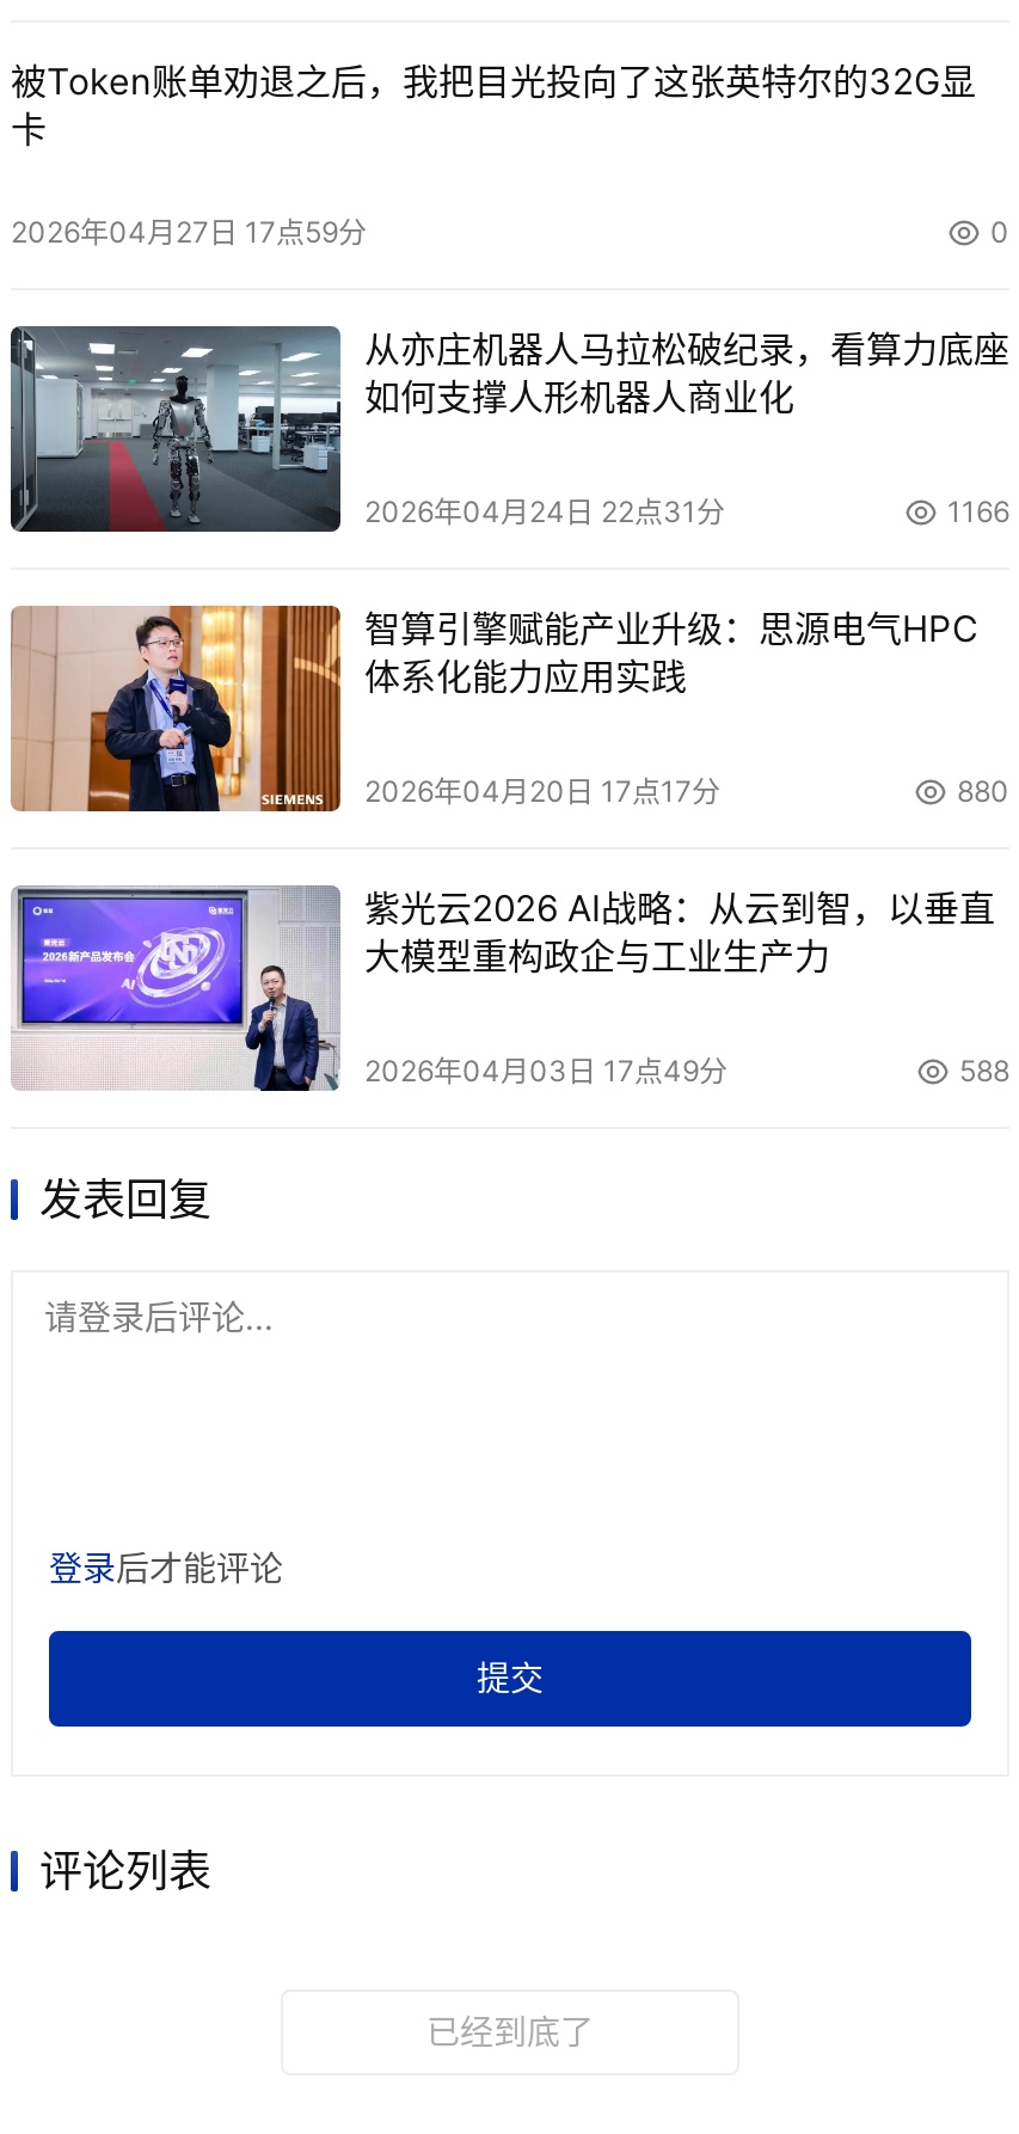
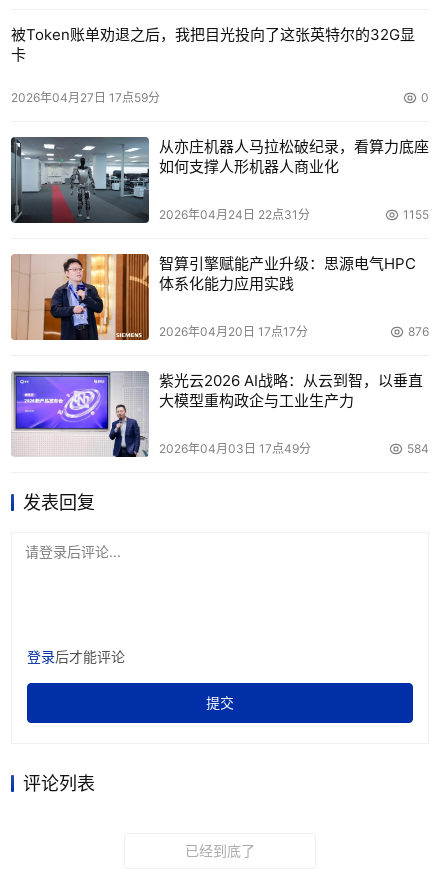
[947,493,1009,529] 1166 -> [403,207,429,222] 1155
[957,773,1009,809] 880 -> [408,324,429,339] 876
[959,1053,1009,1089] 588 -> [407,441,429,456] 584

